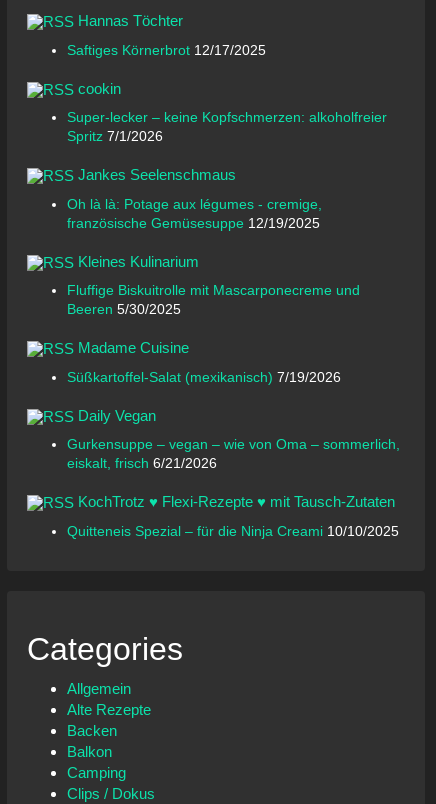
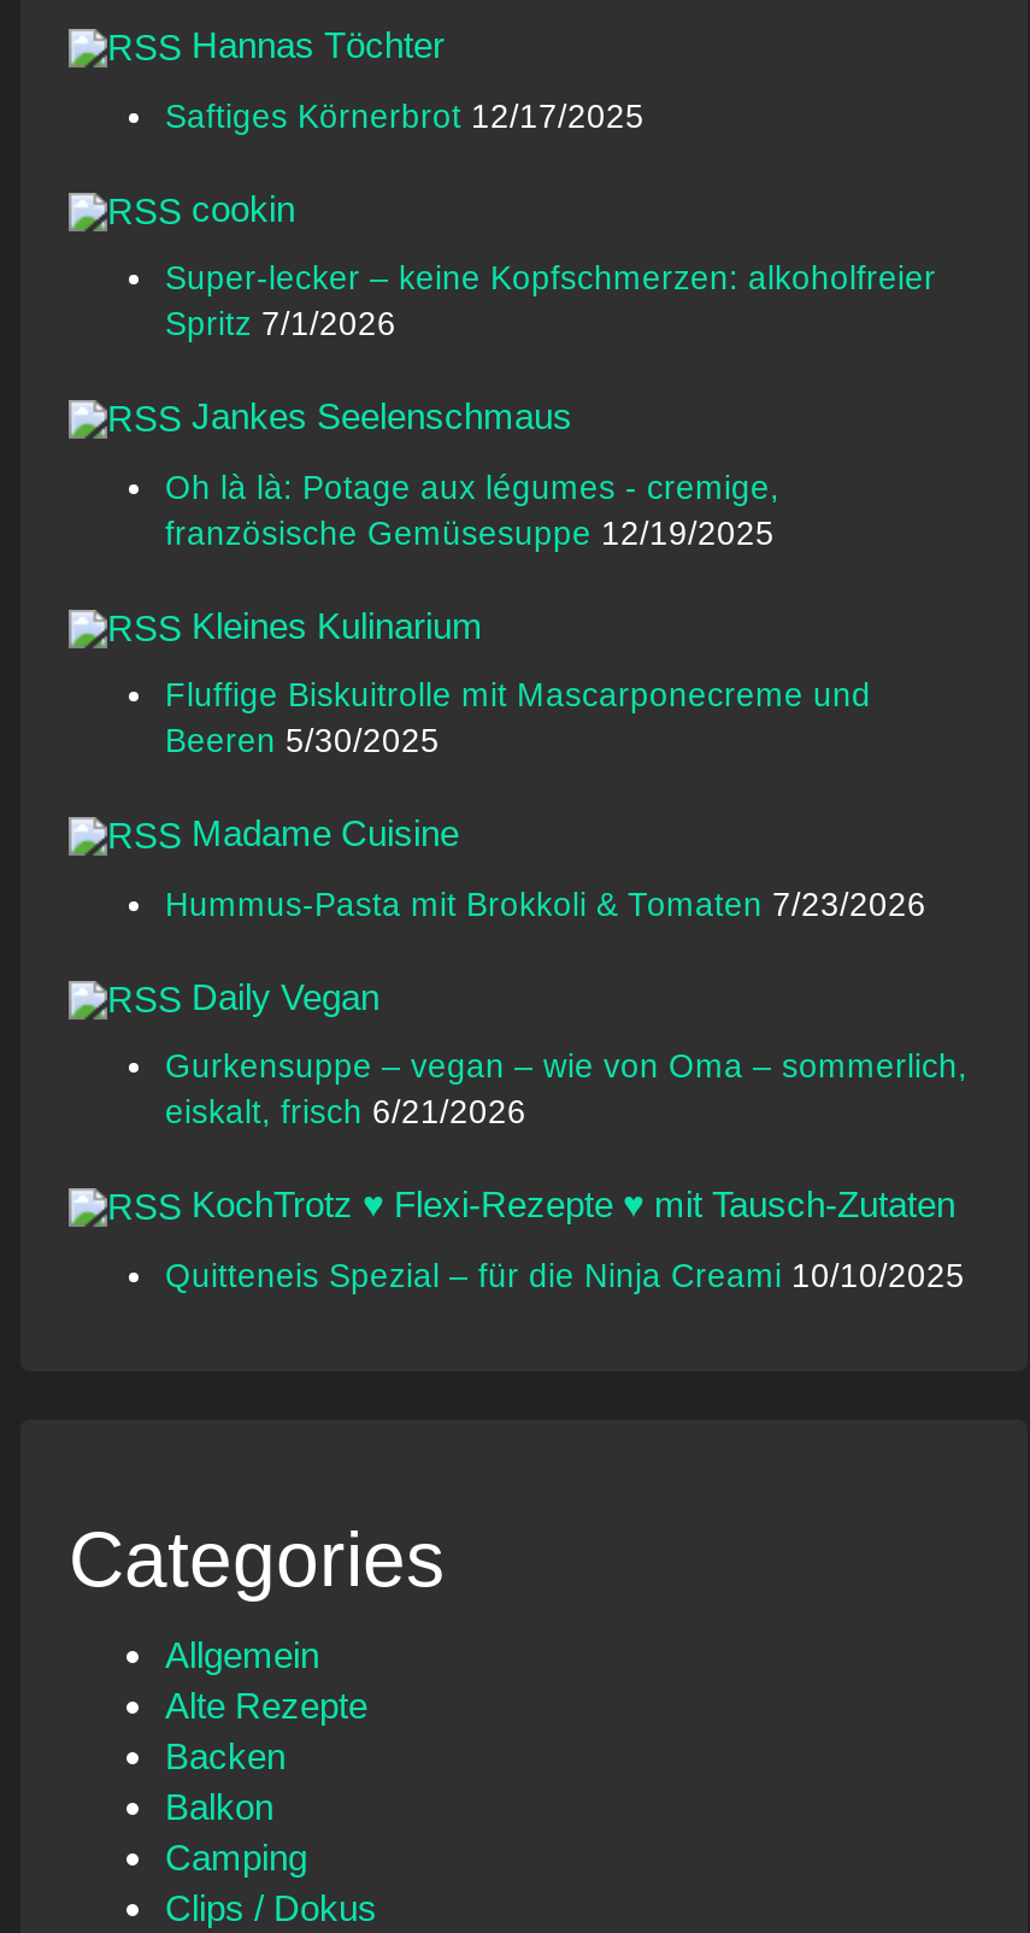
[67,370,341,385] Süßkartoffel-Salat (mexikanisch) 7/19/2026 -> [165,886,926,923] Hummus-Pasta mit Brokkoli & Tomaten 7/23/2026

